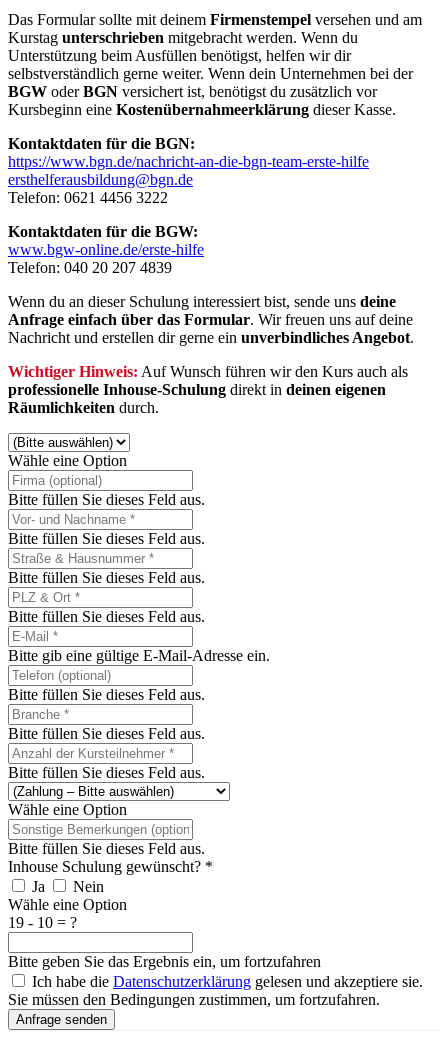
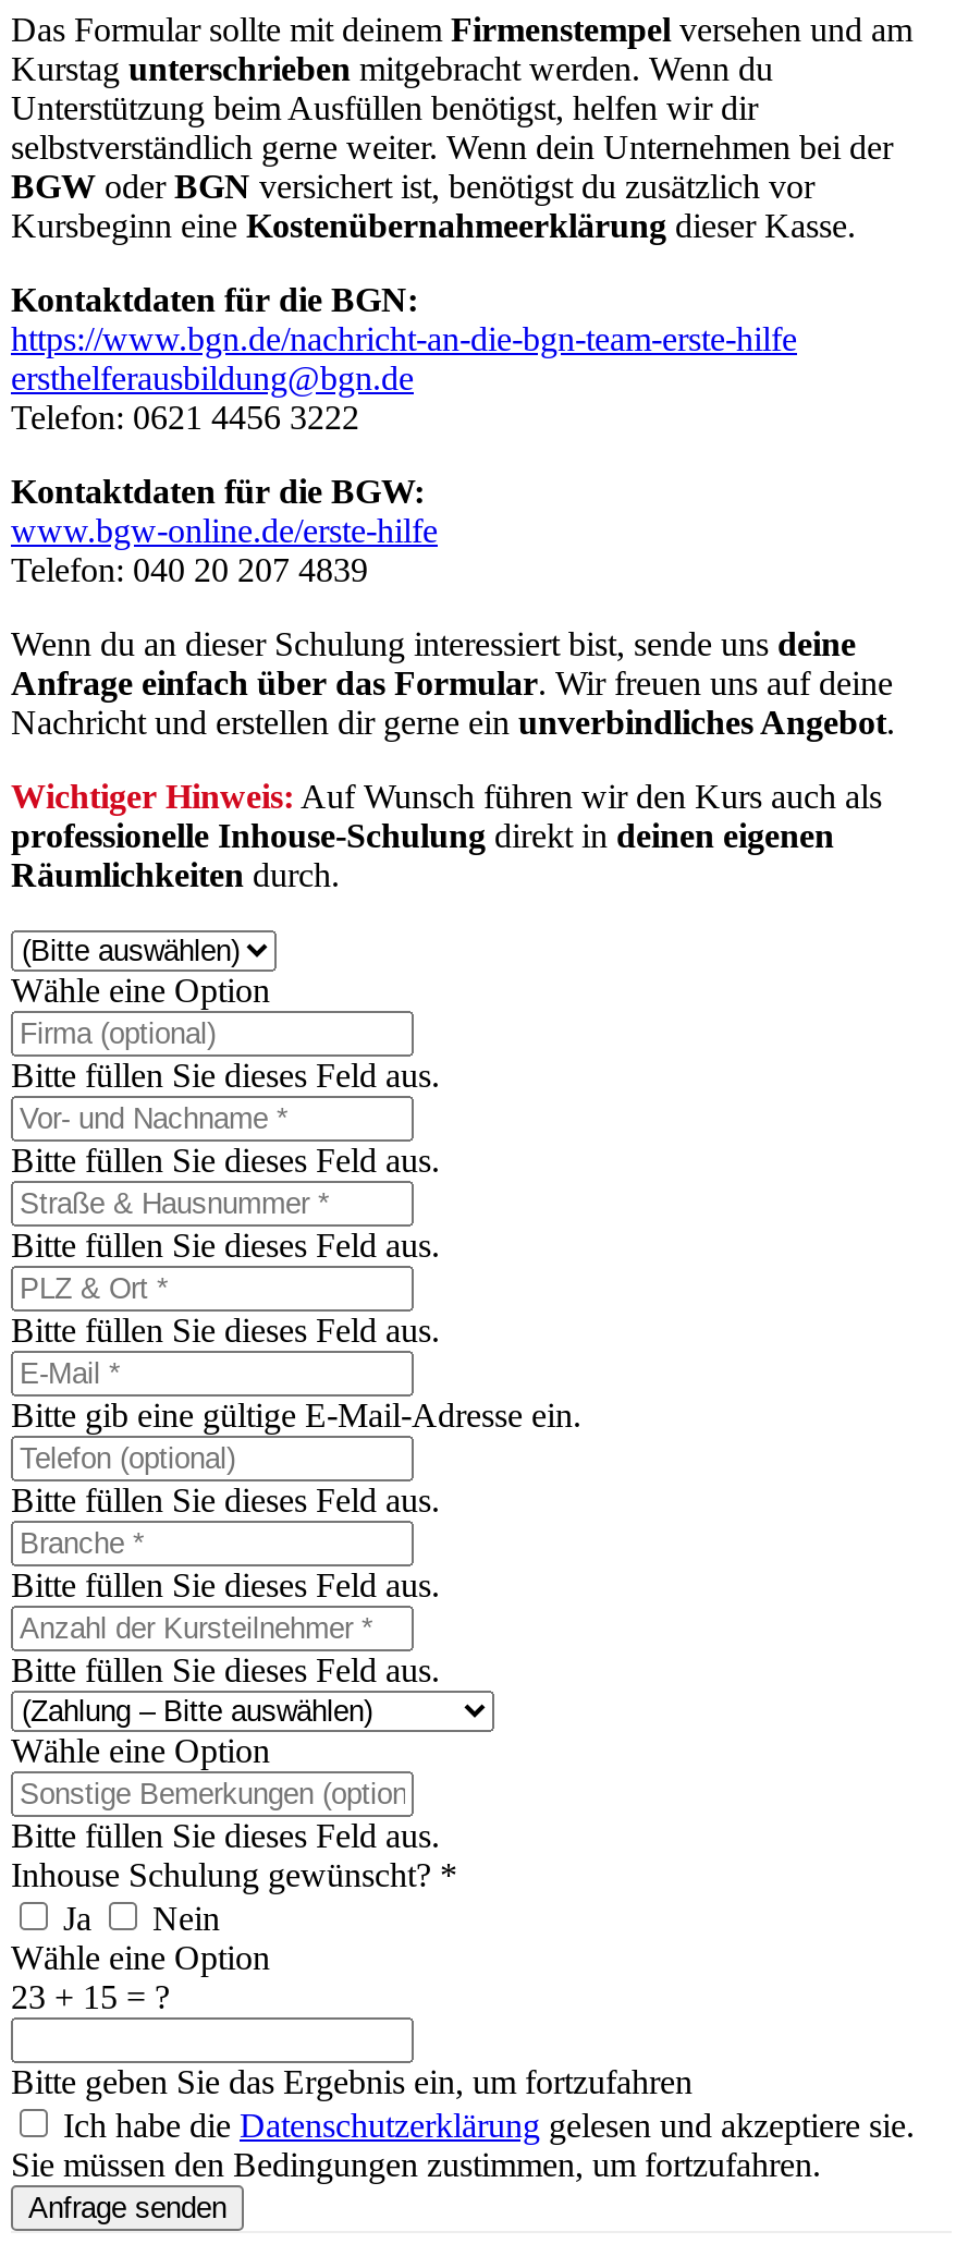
[8,914,77,931] 19 - 10 = ? -> [11,1978,170,2015] 23 + 15 = ?

